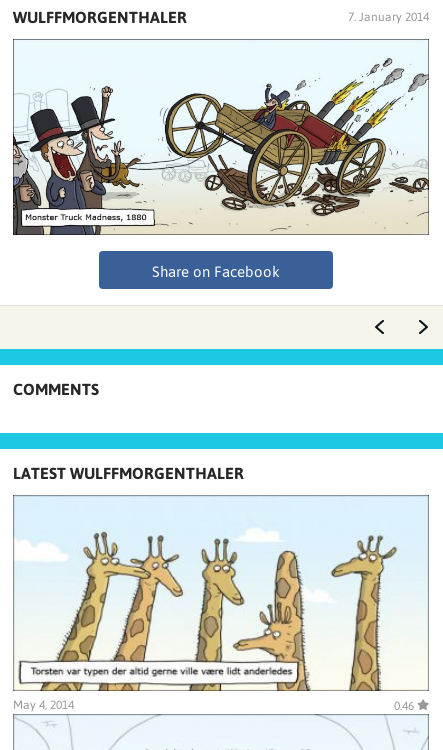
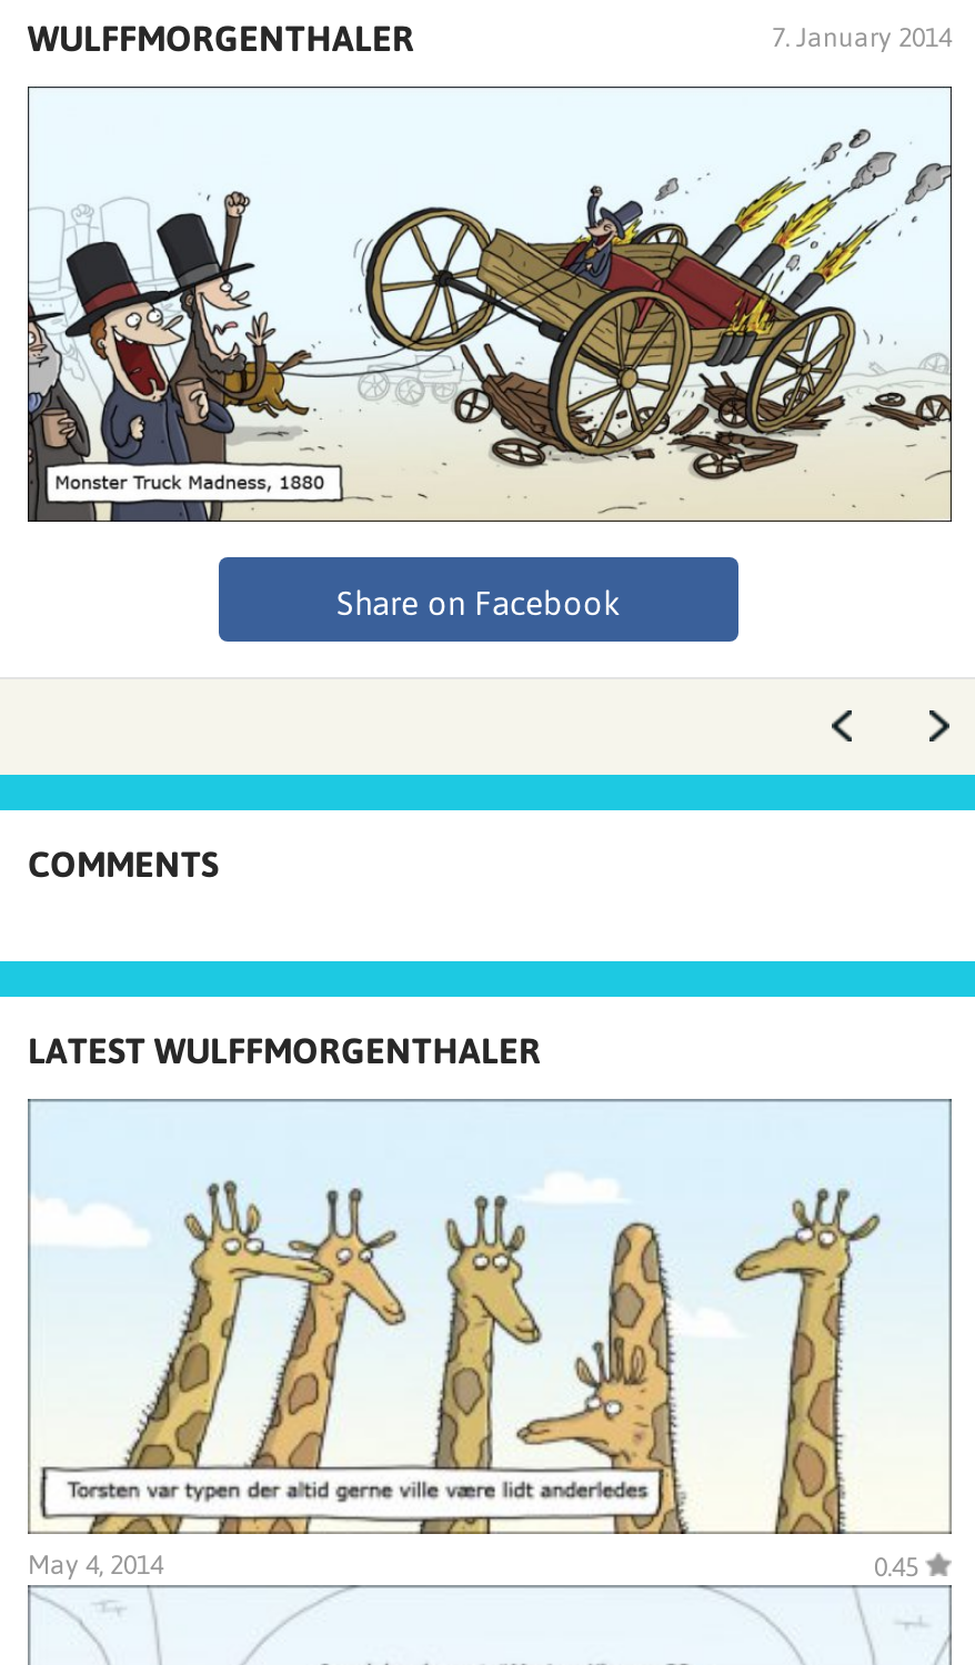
[394,699,417,713] 0.46 -> [874,1551,925,1582] 0.45

